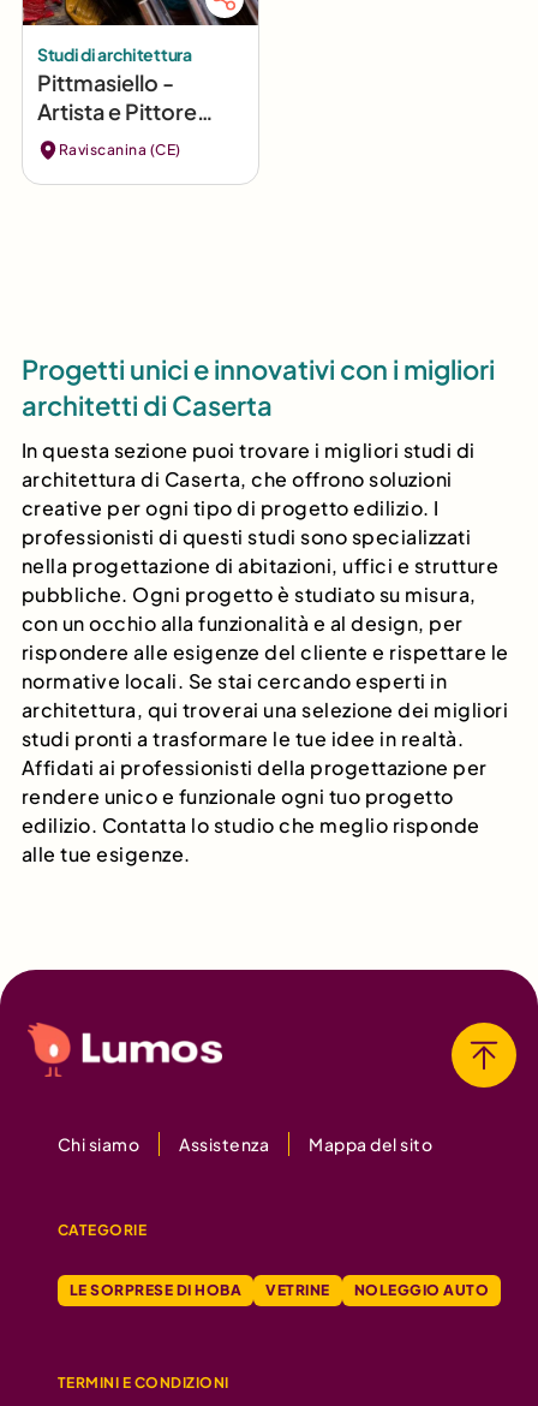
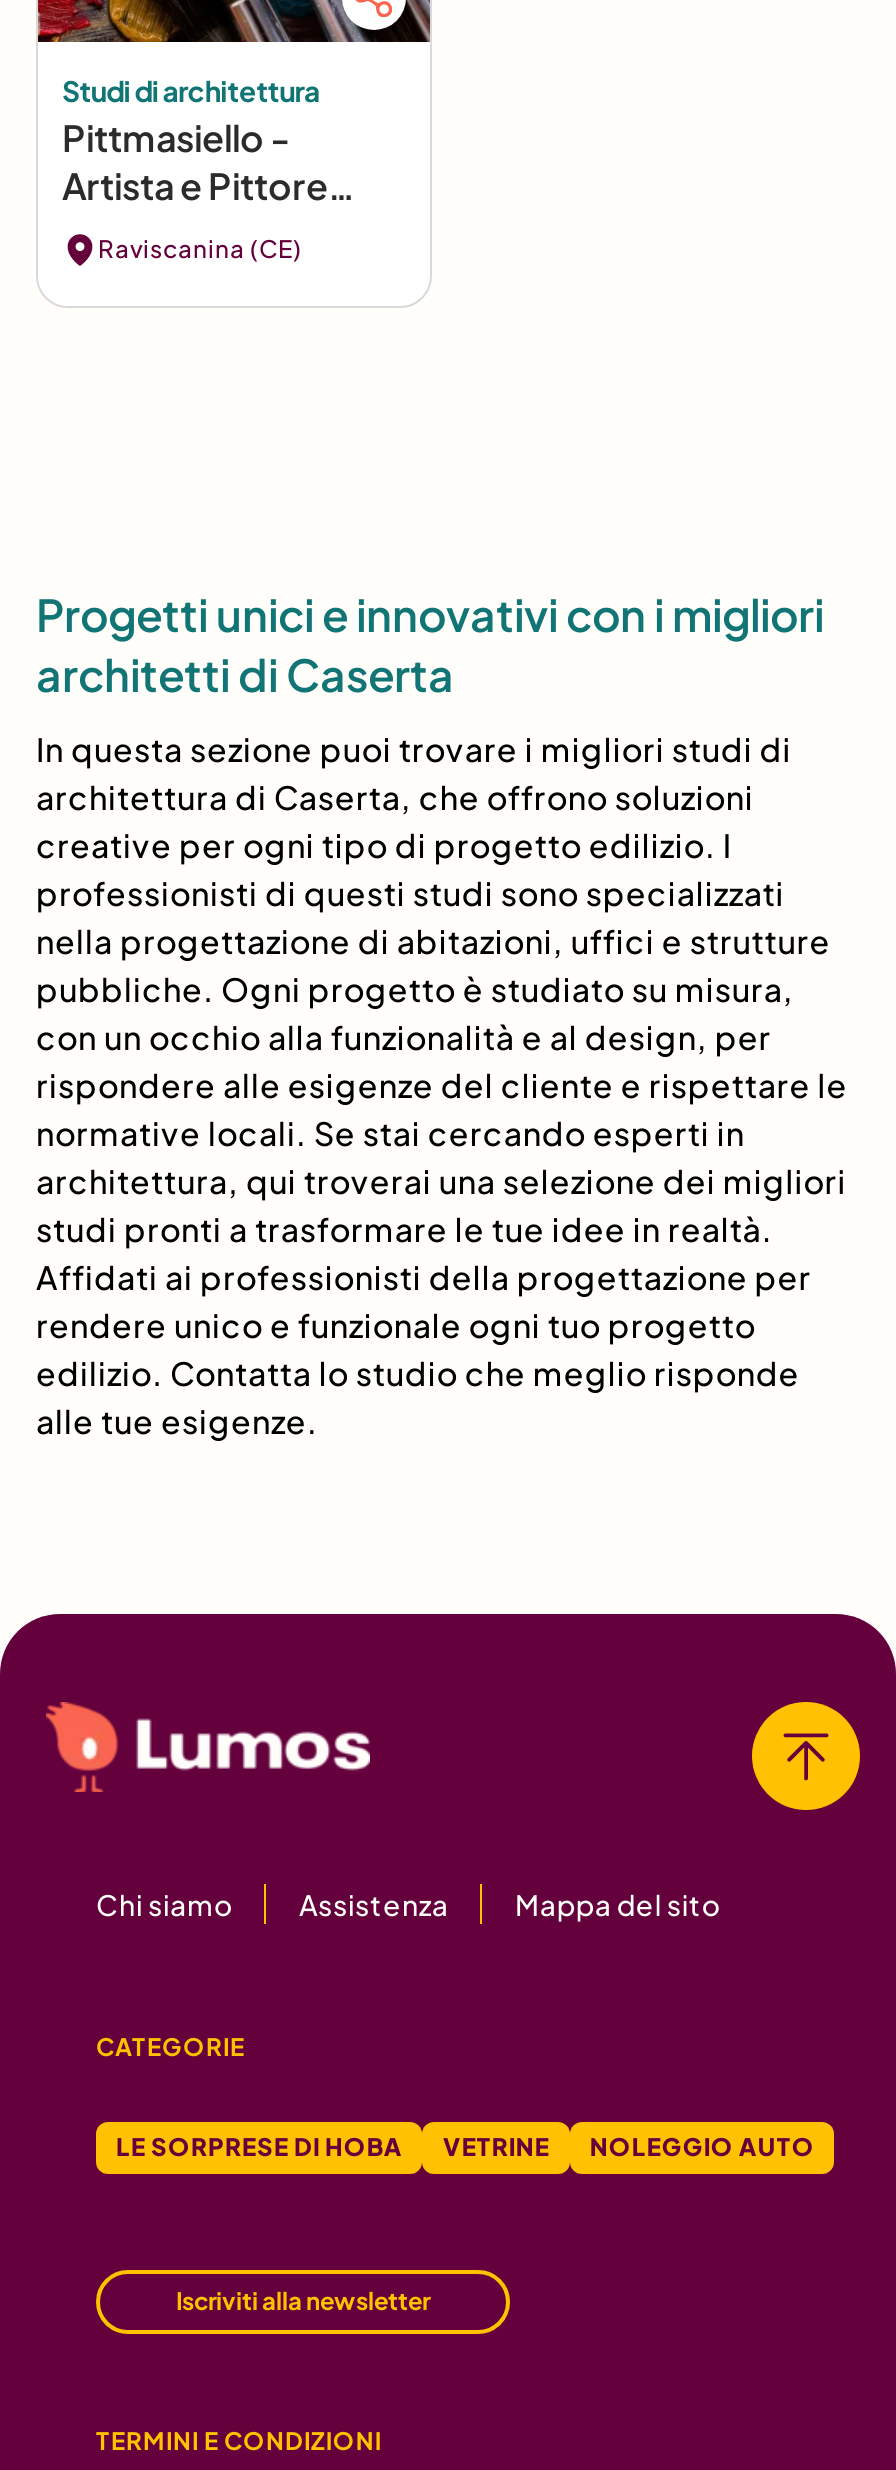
none -> [176,2286,430,2316] Iscriviti alla newsletter

